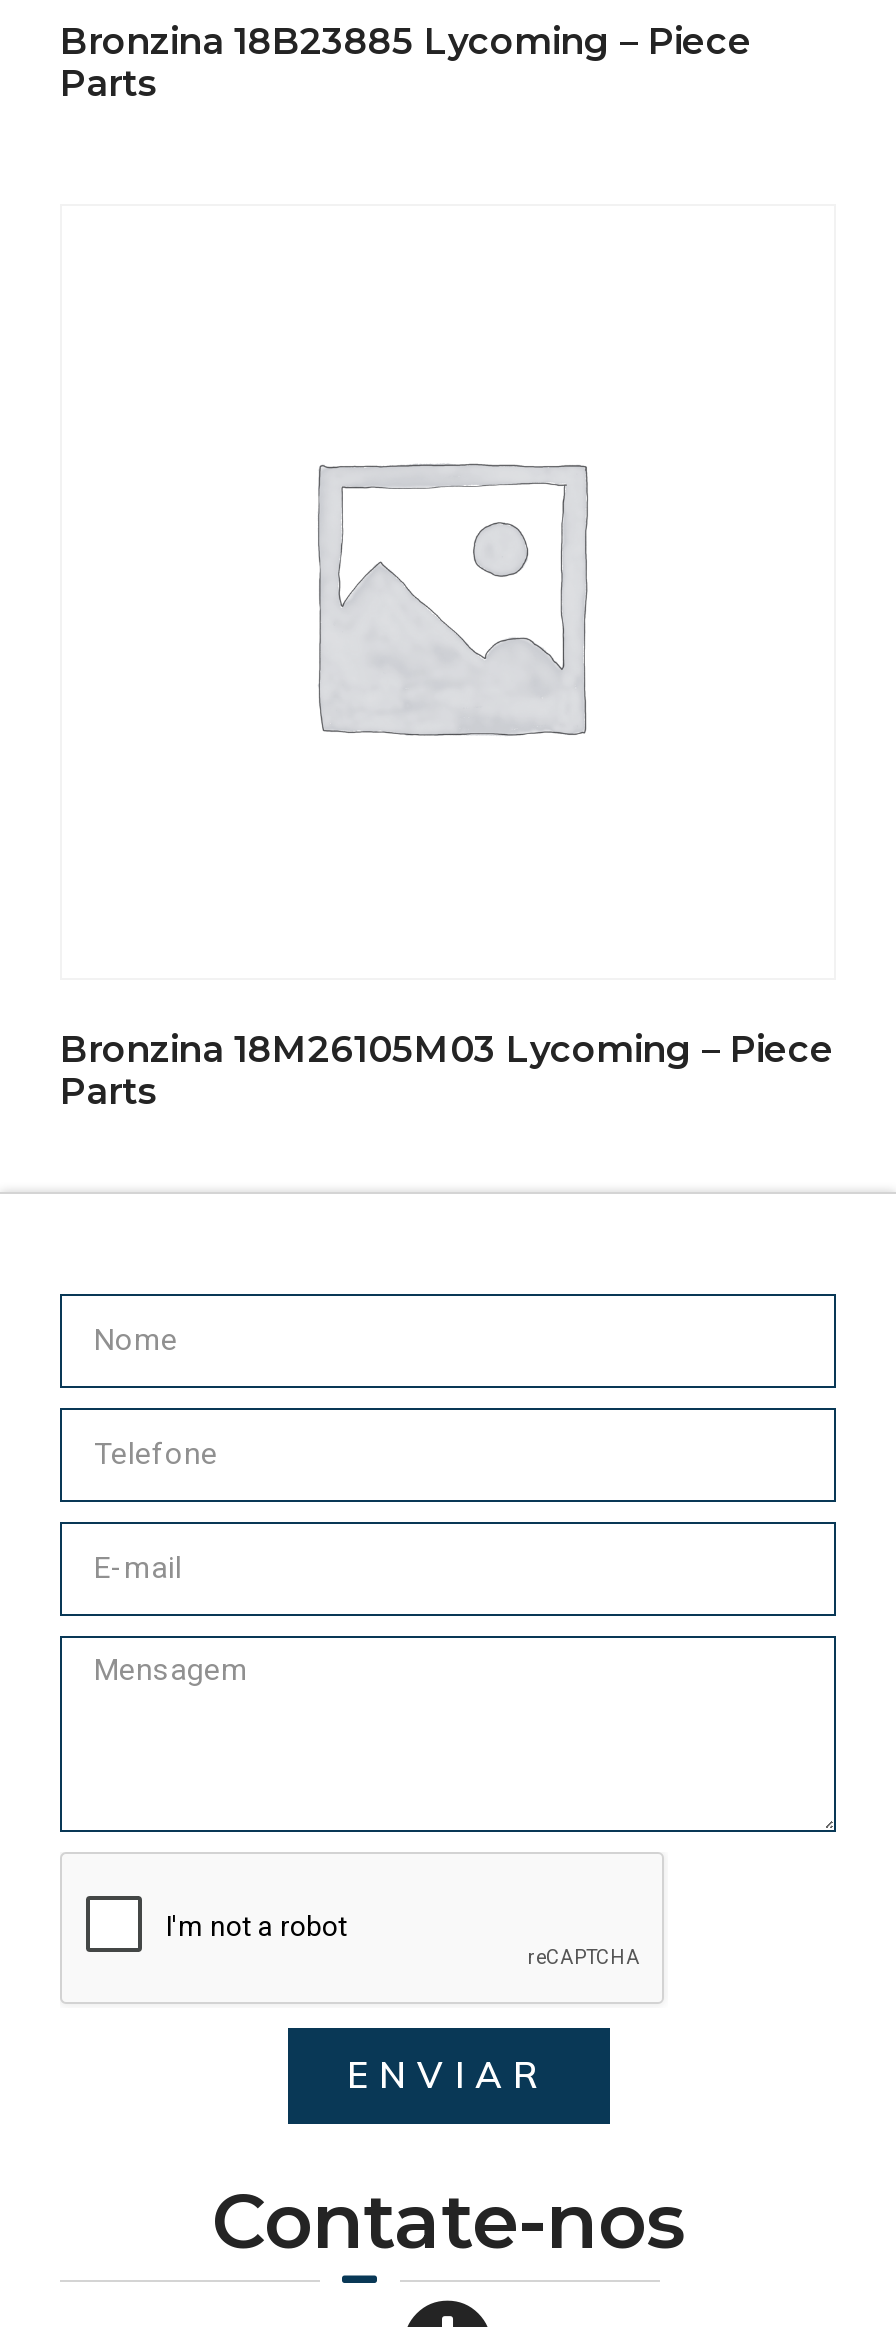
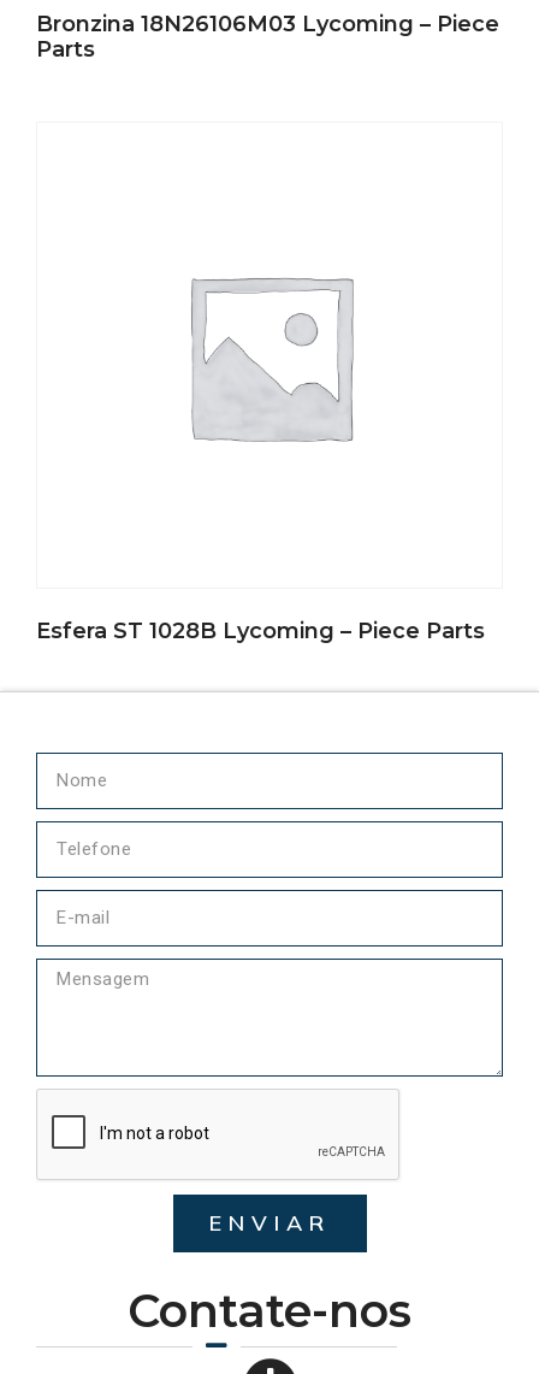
[60,21,752,65] Bronzina 18B23885 Lycoming – Piece -> [36,11,499,37] Bronzina 18N26106M03 Lycoming – Piece
[60,1029,834,1115] Bronzina 18M26105M03 Lycoming – Piece | Parts -> [36,618,485,644] Esfera ST 1028B Lycoming – Piece Parts

